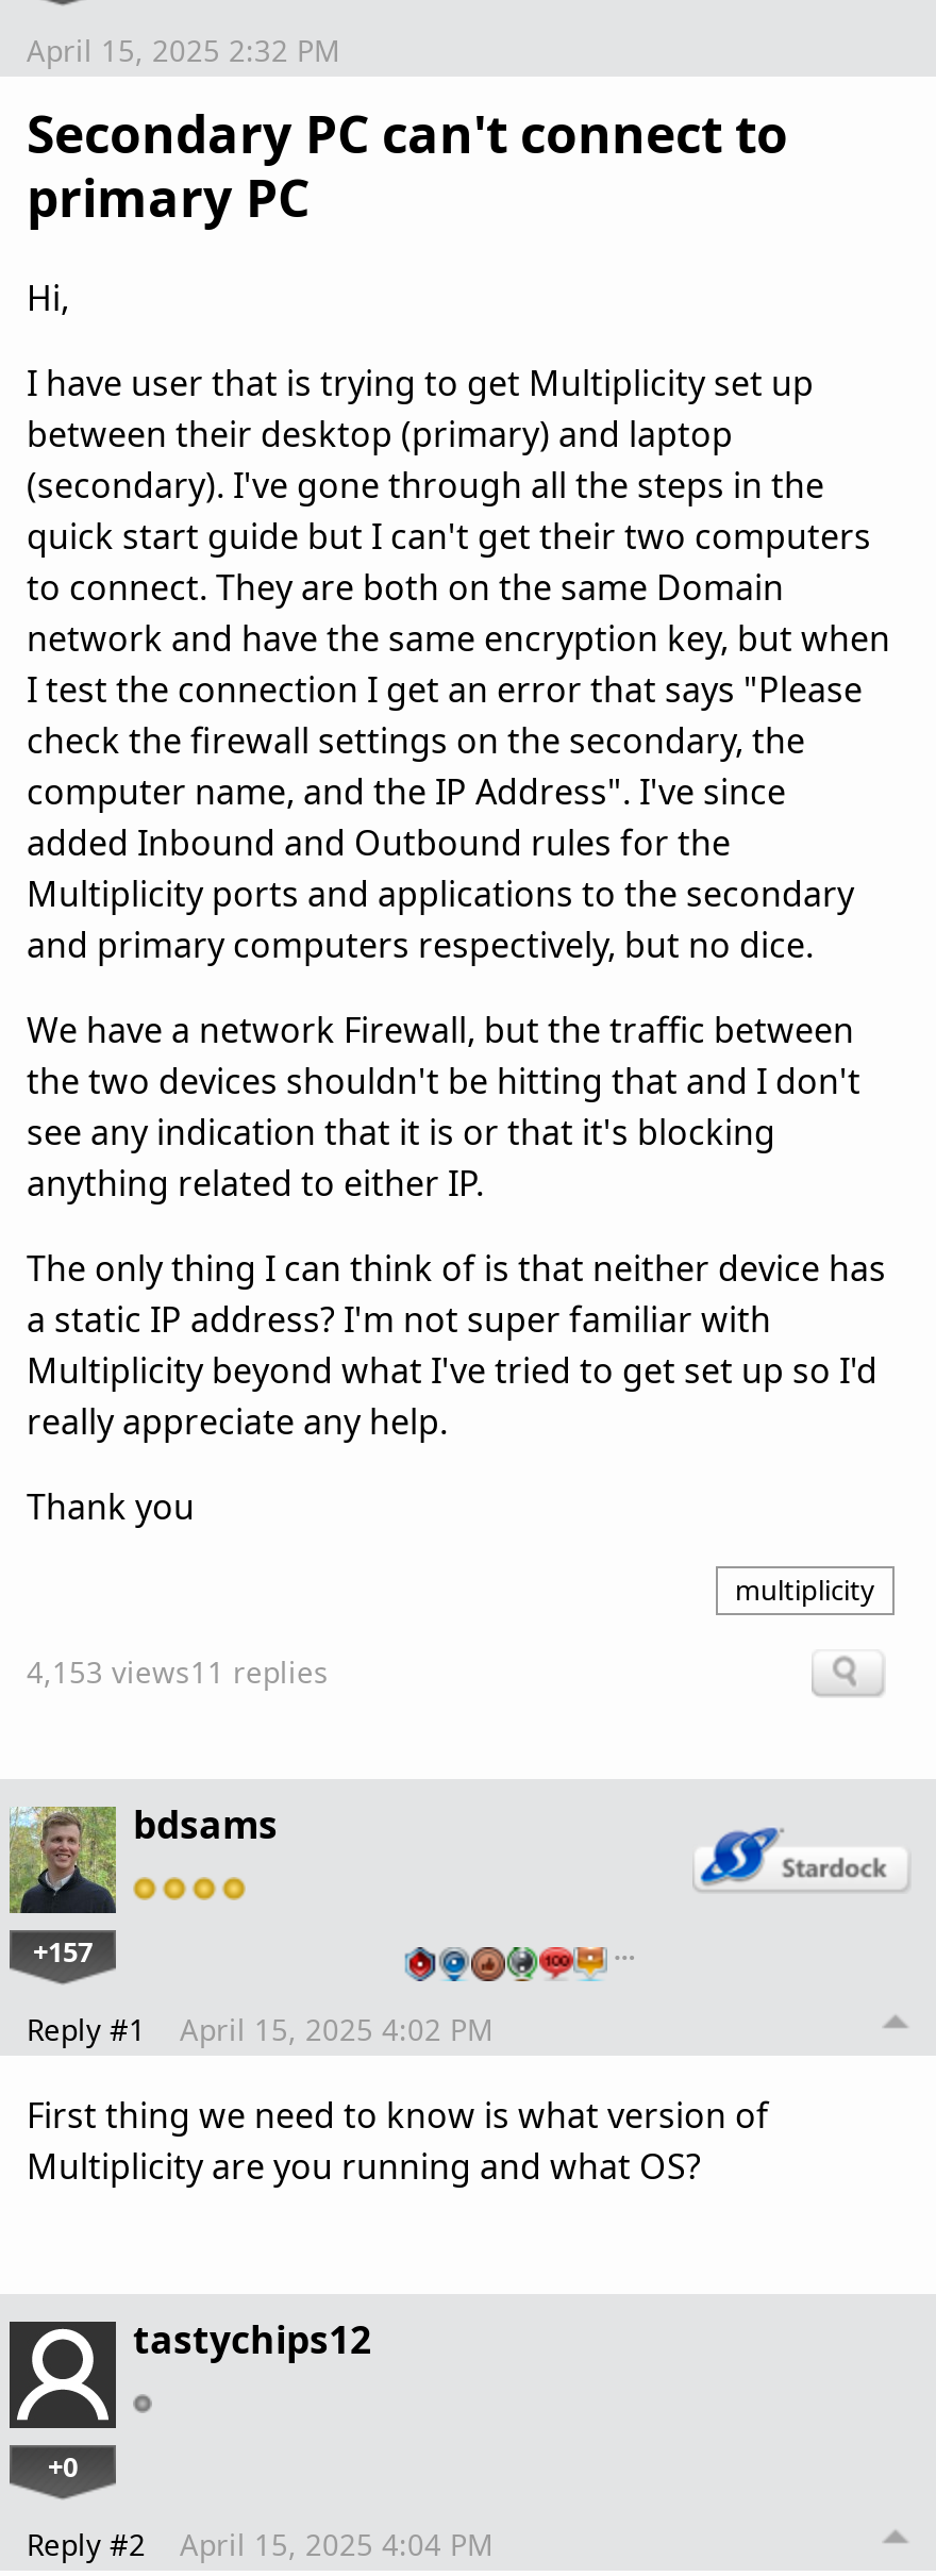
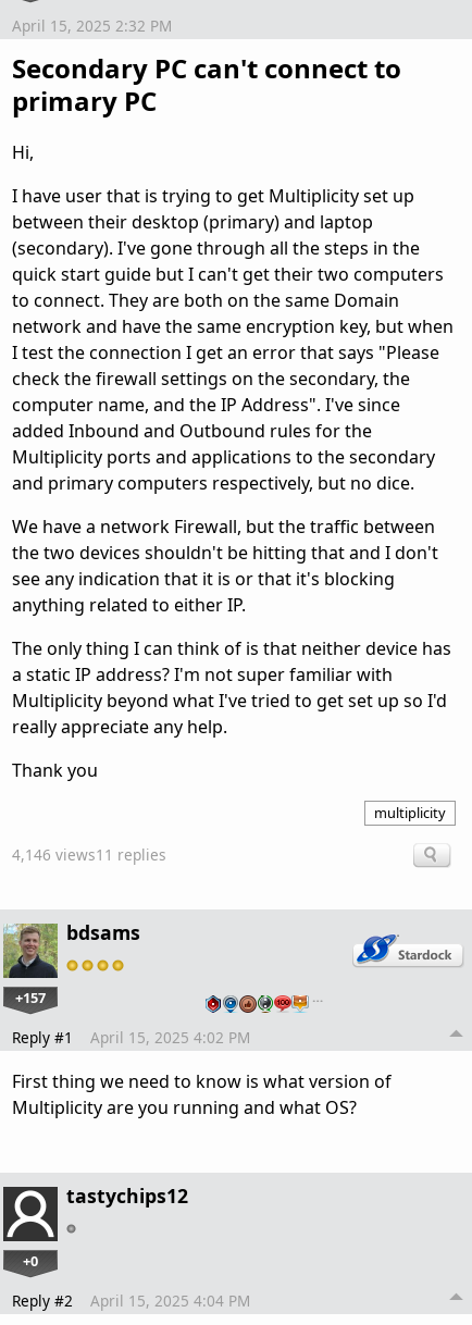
[27,1651,329,1691] 4,153 views11 replies -> [12,844,166,864] 4,146 views11 replies

